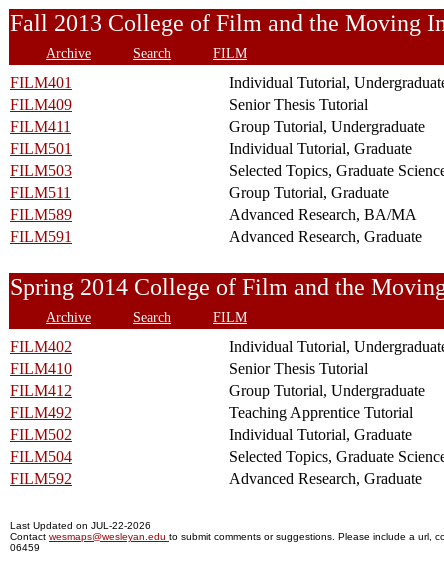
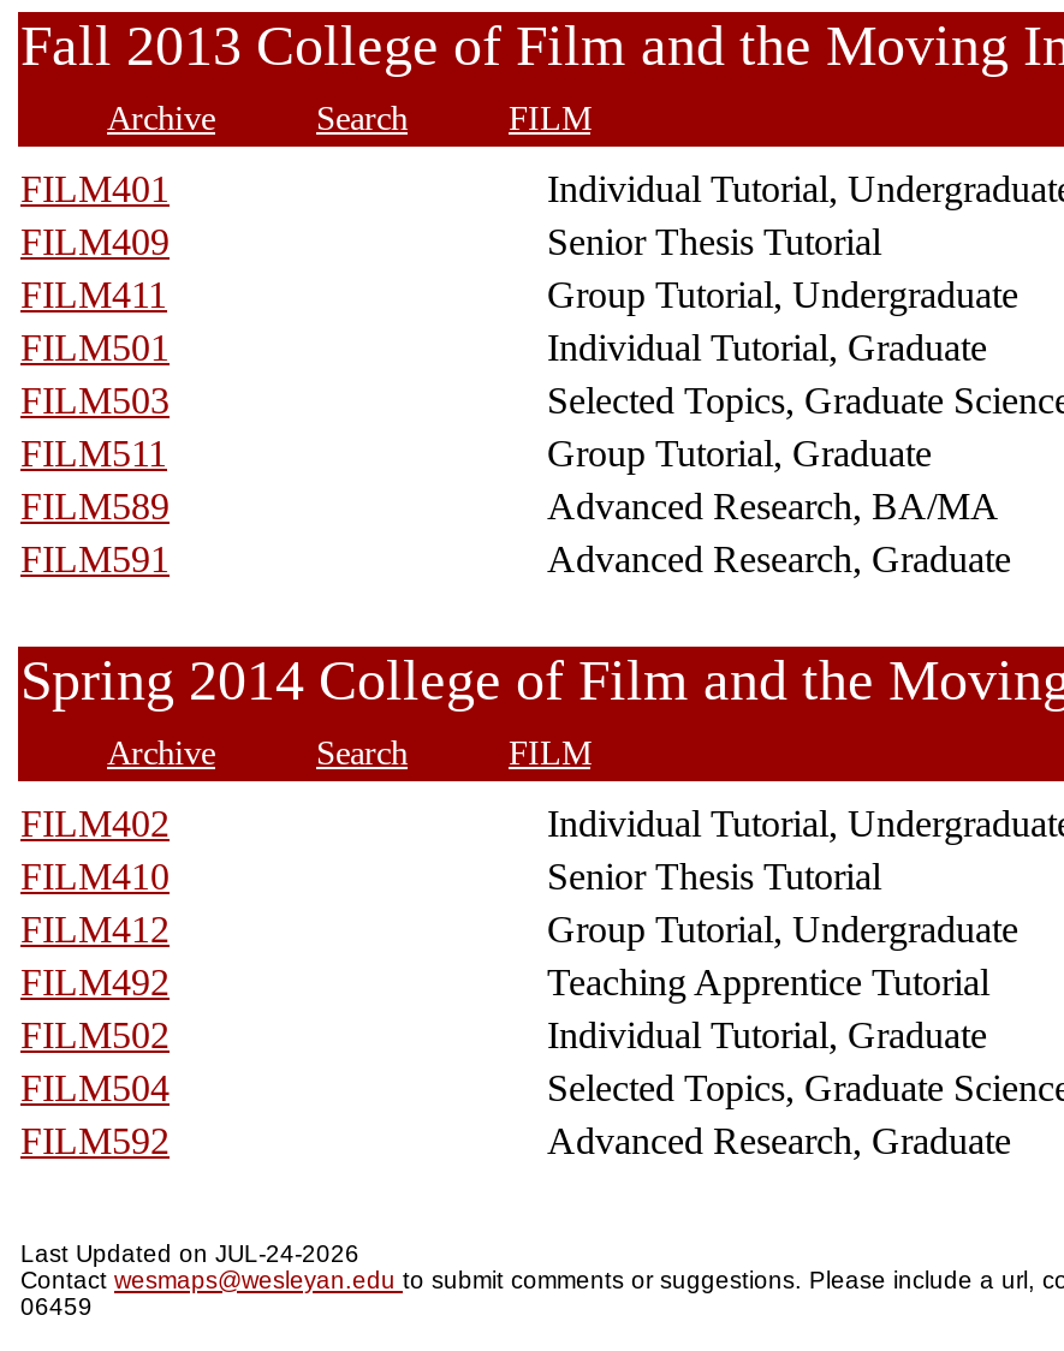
[10,520,151,531] Last Updated on JUL-22-2026 -> [20,1240,359,1267] Last Updated on JUL-24-2026

